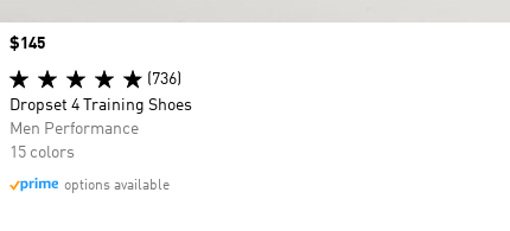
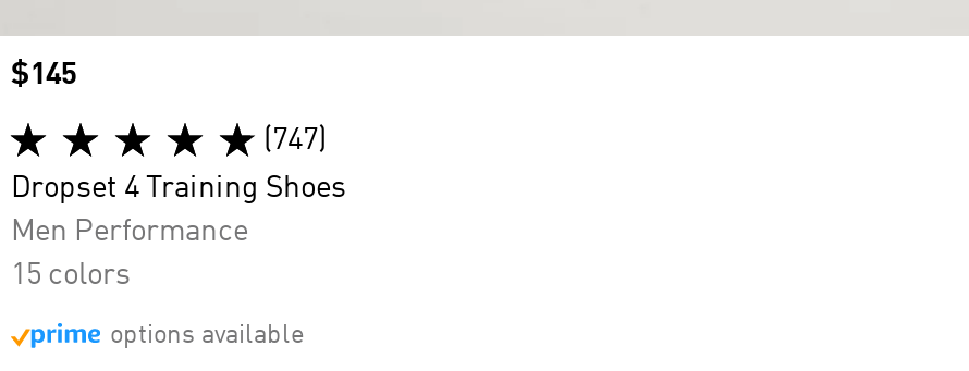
[147,71,181,88] (736) -> [263,125,327,156] (747)

